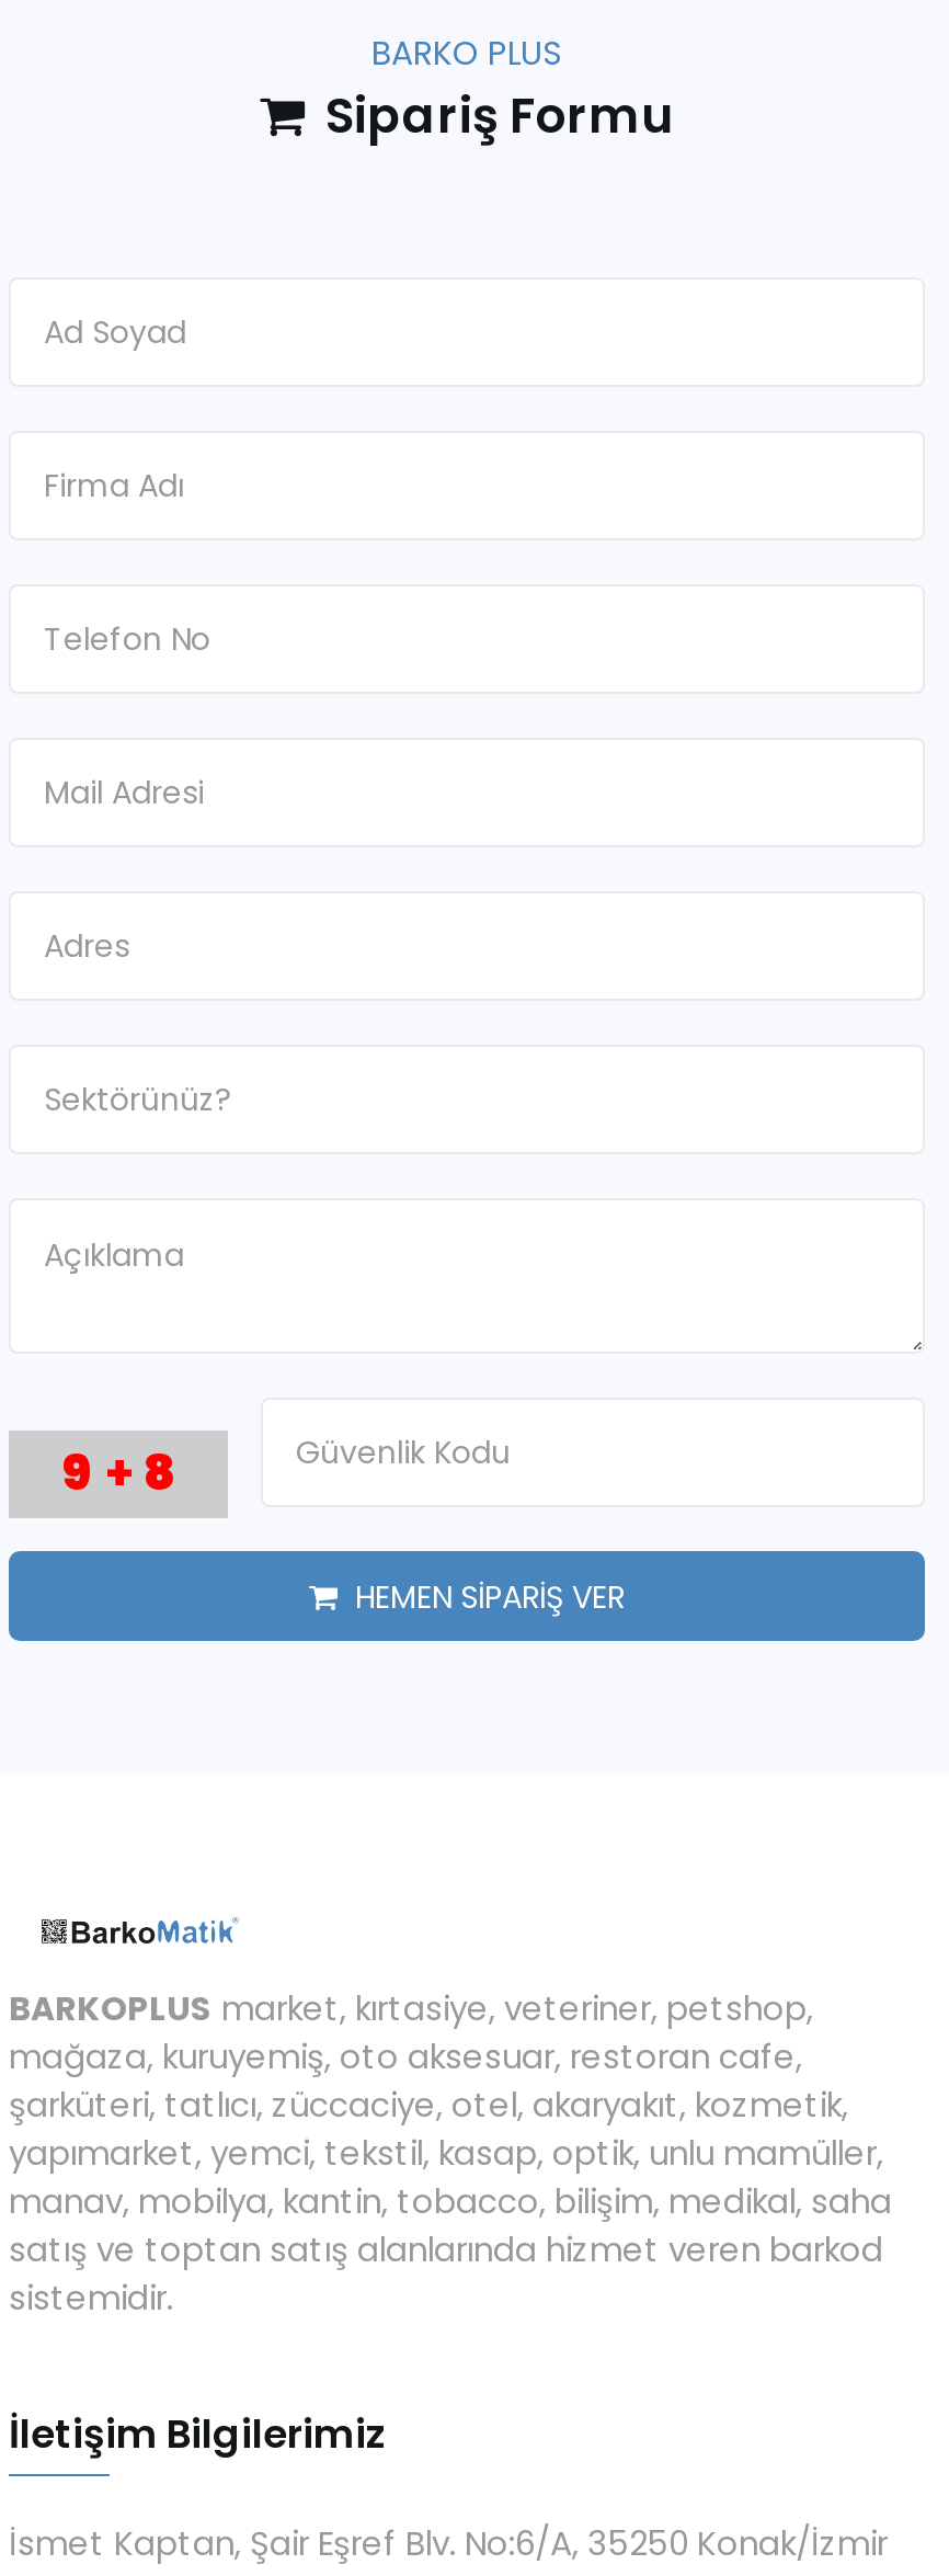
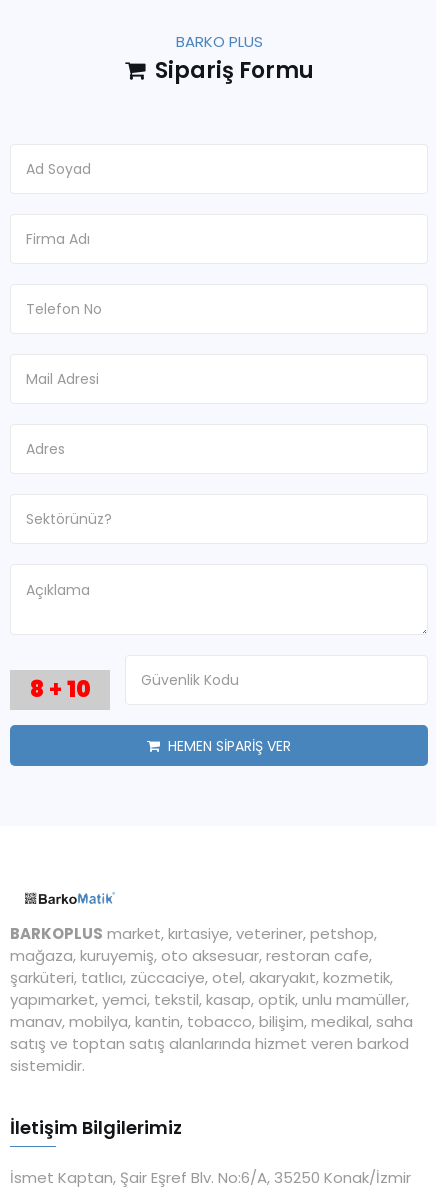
[62,1439,174,1507] 9 + 8 -> [29,674,90,705] 8 + 10

